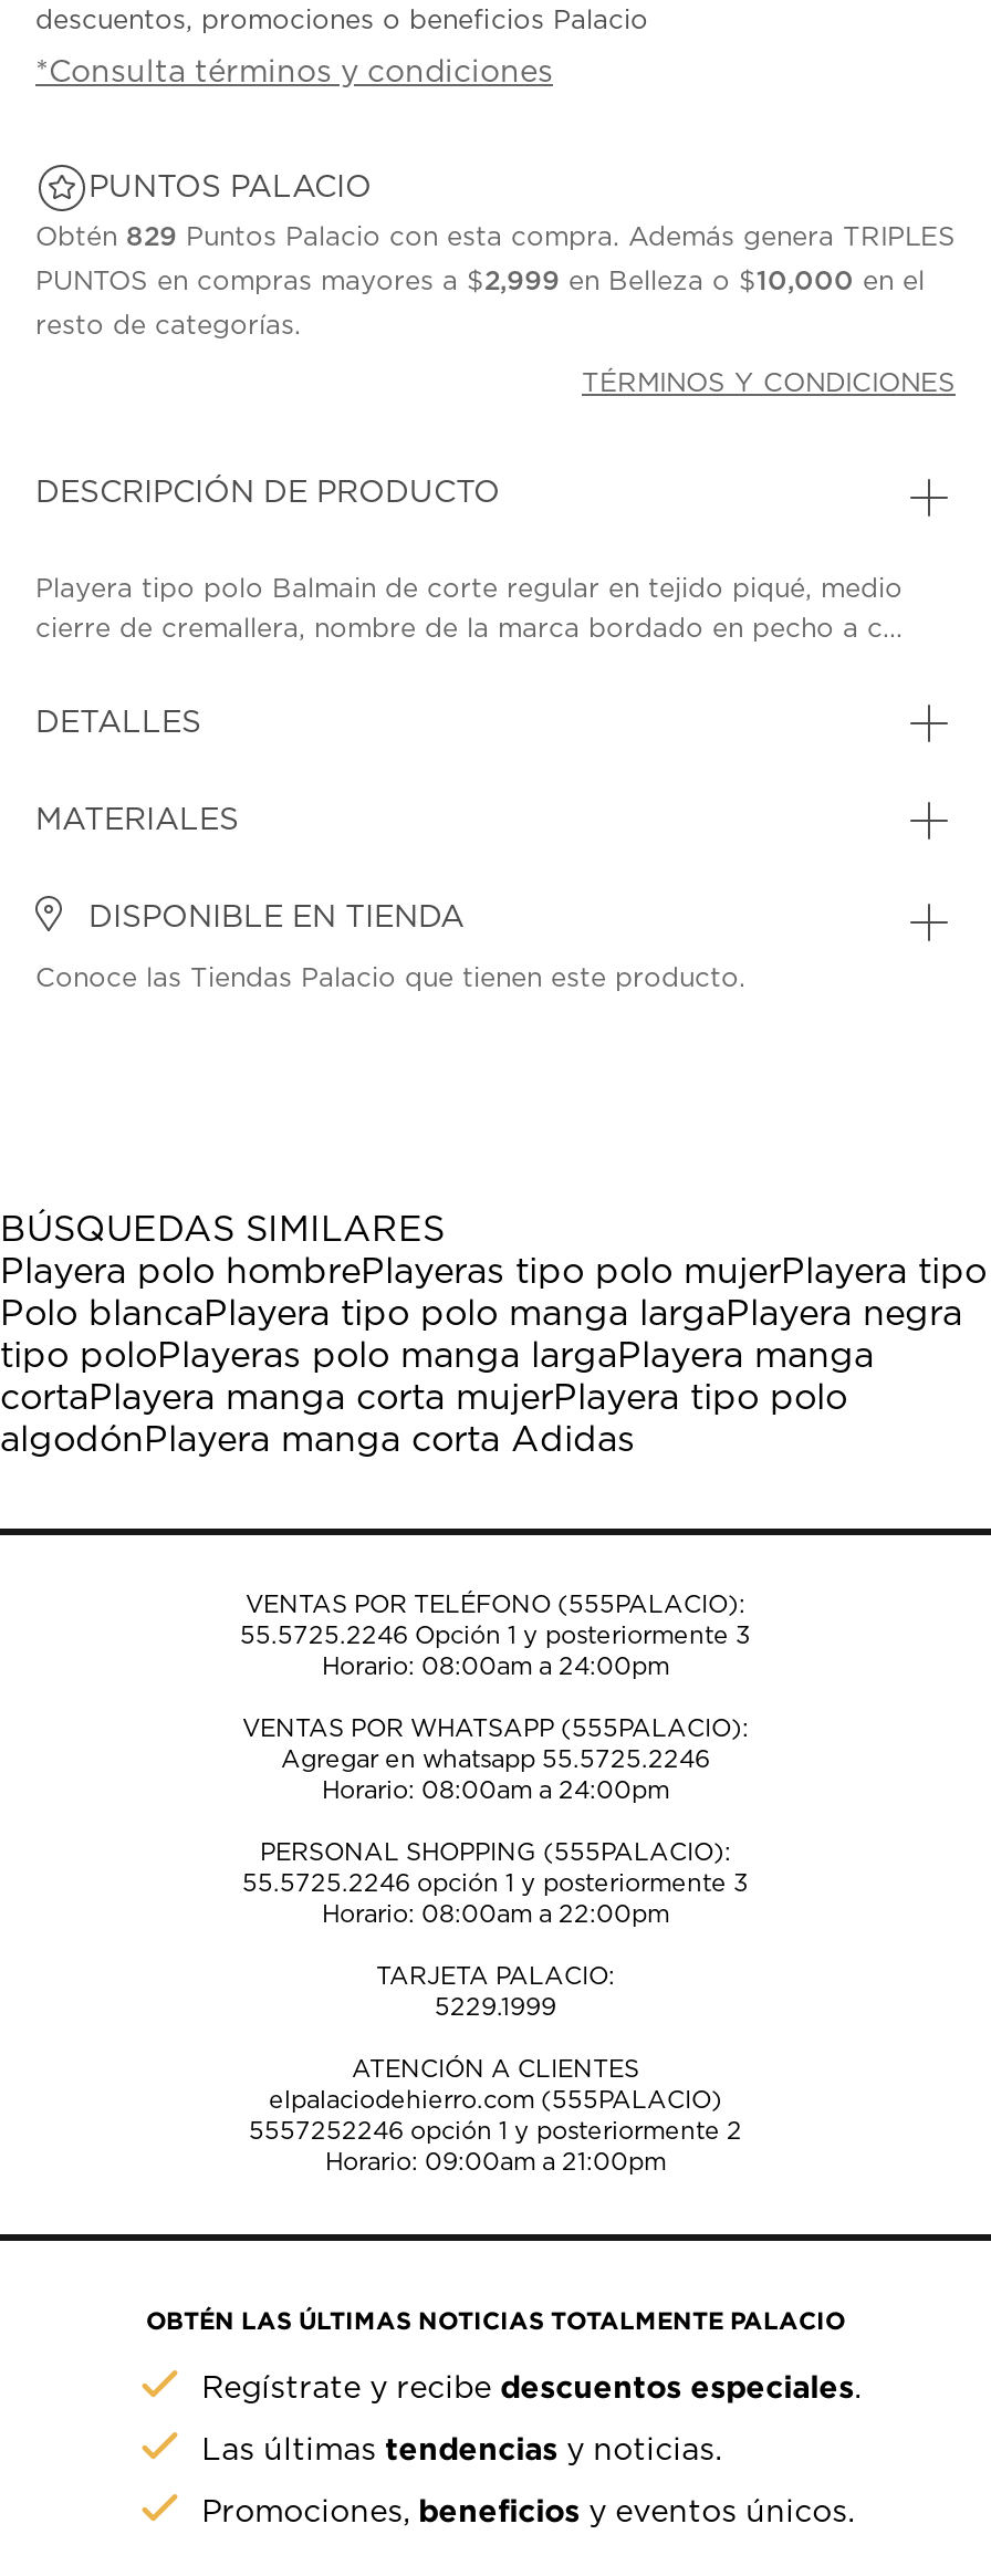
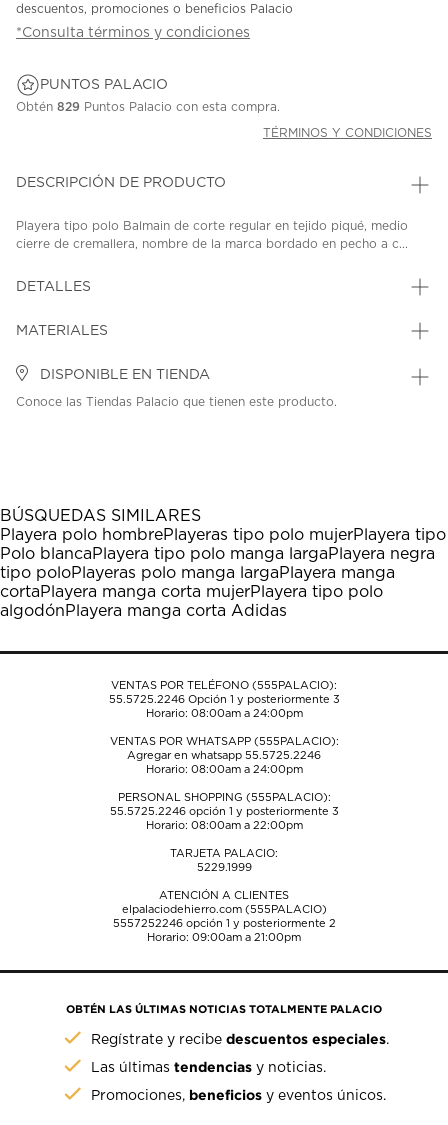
[35,224,956,339] Obtén 829 Puntos Palacio con esta compra. Además genera TRIPLES | PUNTOS en compras mayores a $2,999 en Belleza o $10,000 en el | resto de categorías. -> [16,101,280,113] Obtén 829 Puntos Palacio con esta compra.

